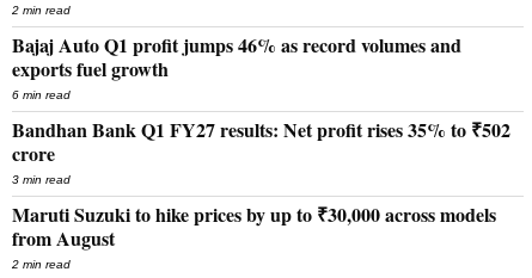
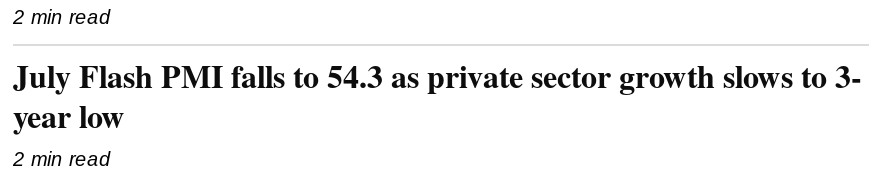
[12,31,510,252] Bajaj Auto Q1 profit jumps 46% as record volumes and | exports fuel growth | 6 min read | Bandhan Bank Q1 FY27 results: Net profit rises 35% to ₹502 | crore | 3 min read | Maruti Suzuki to hike prices by up to ₹30,000 across models | from August -> [13,52,861,138] July Flash PMI falls to 54.3 as private sector growth slows to 3- | year low

